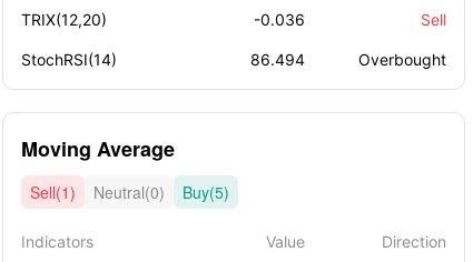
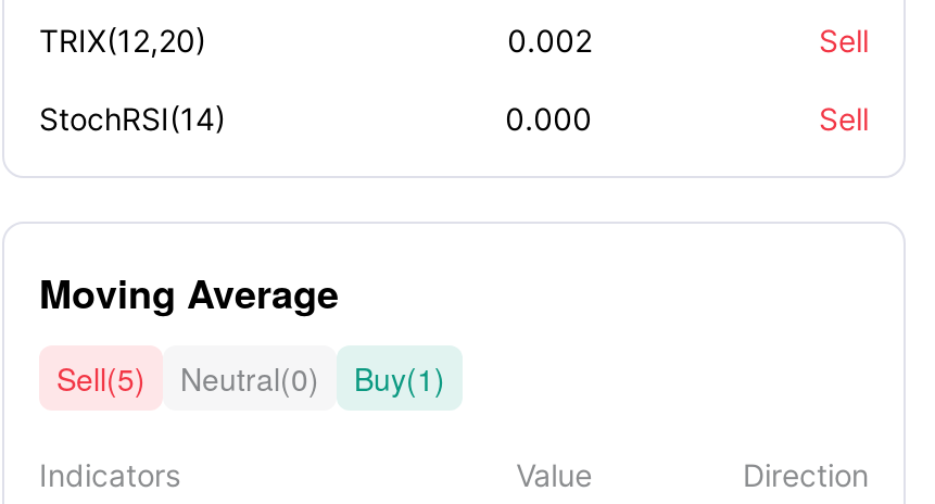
[253,10,305,29] -0.036 -> [508,22,592,59] 0.002
[250,50,446,69] 86.494 | Overbought -> [505,100,869,137] 0.000 | Sell
[30,181,76,203] Sell(1) -> [56,356,146,400] Sell(5)
[183,181,229,203] Buy(5) -> [354,356,445,400] Buy(1)

